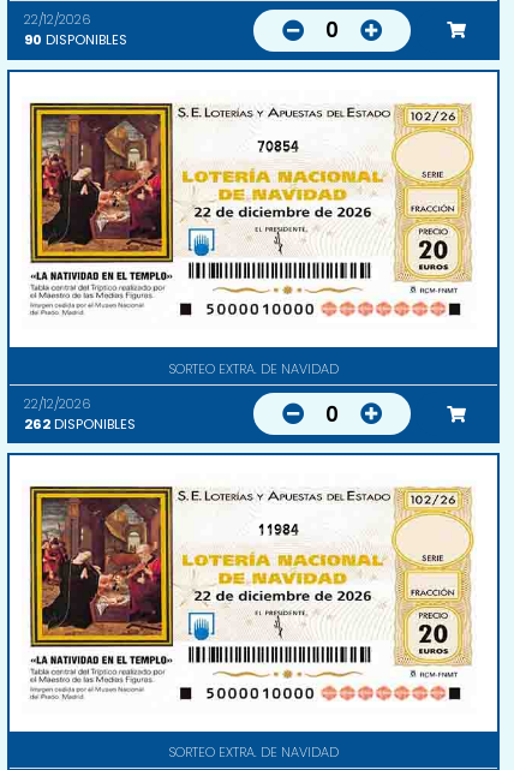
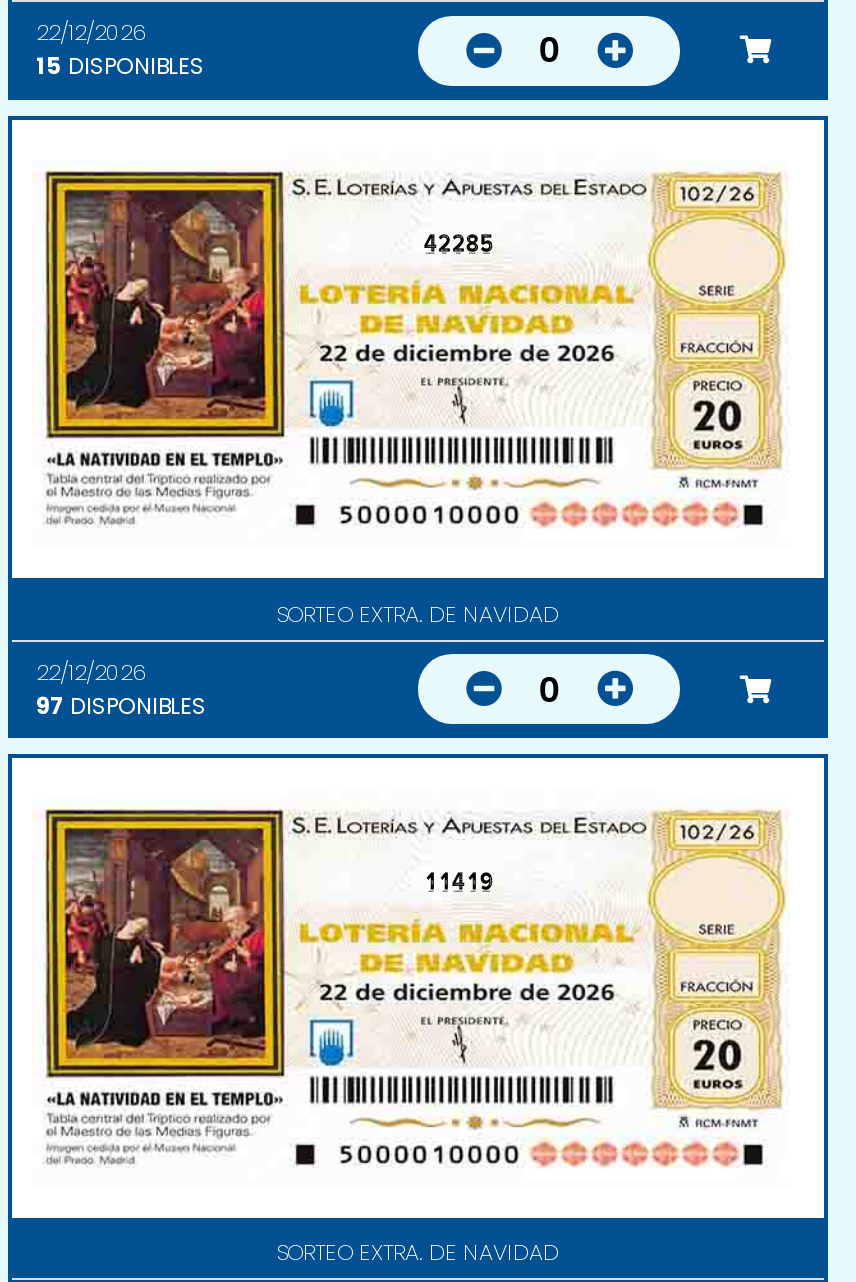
[24,31,127,50] 90 DISPONIBLES -> [36,51,204,83] 15 DISPONIBLES
[257,137,299,156] 70854 -> [424,228,494,260] 42285
[24,414,136,434] 262 DISPONIBLES -> [36,690,206,722] 97 DISPONIBLES
[257,521,299,540] 11984 -> [424,867,494,899] 11419

